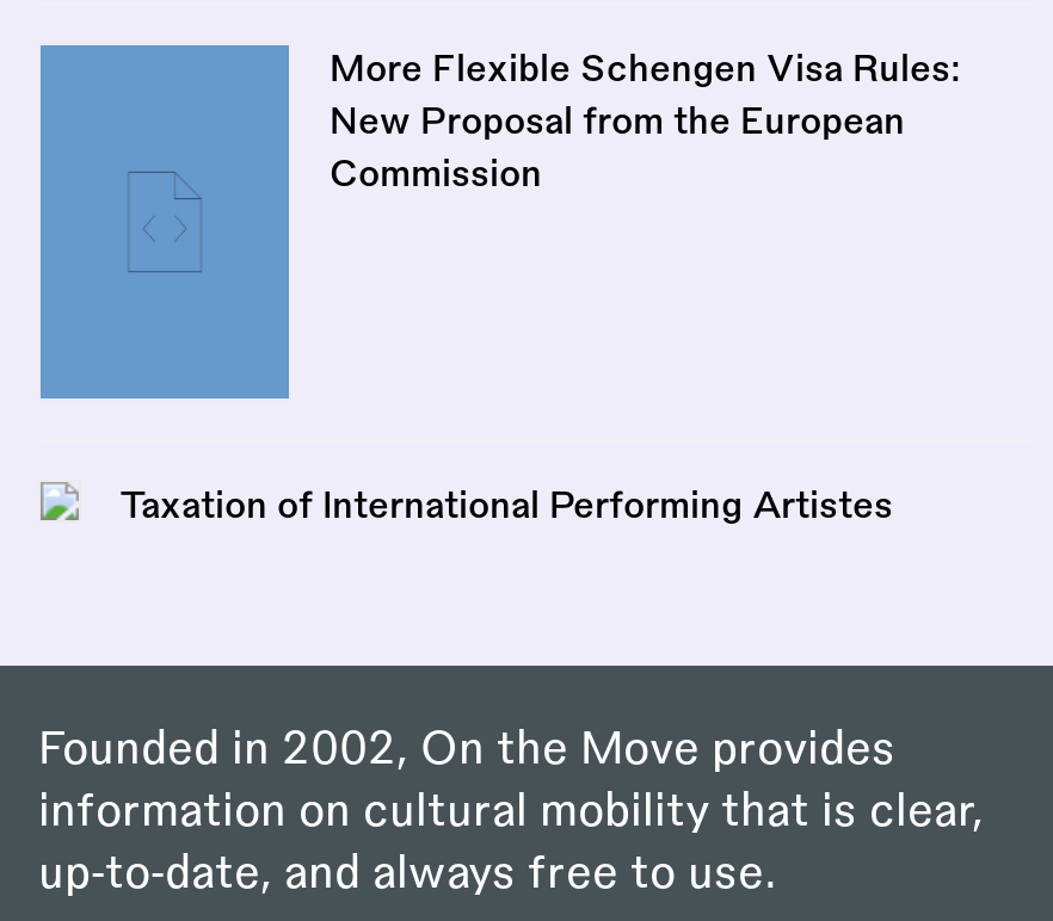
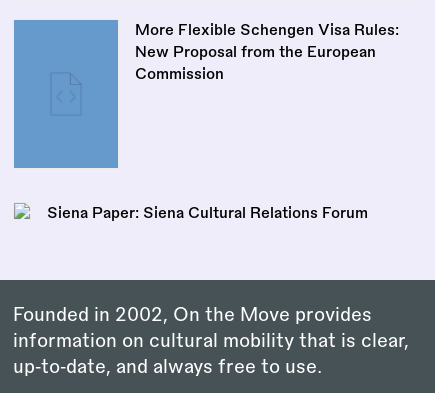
[119,486,893,524] Taxation of International Performing Artistes -> [47,205,368,221] Siena Paper: Siena Cultural Relations Forum

